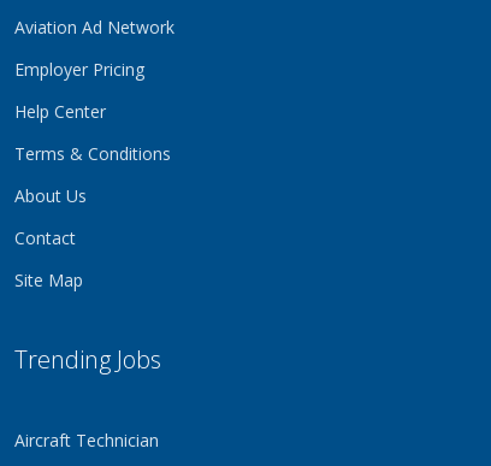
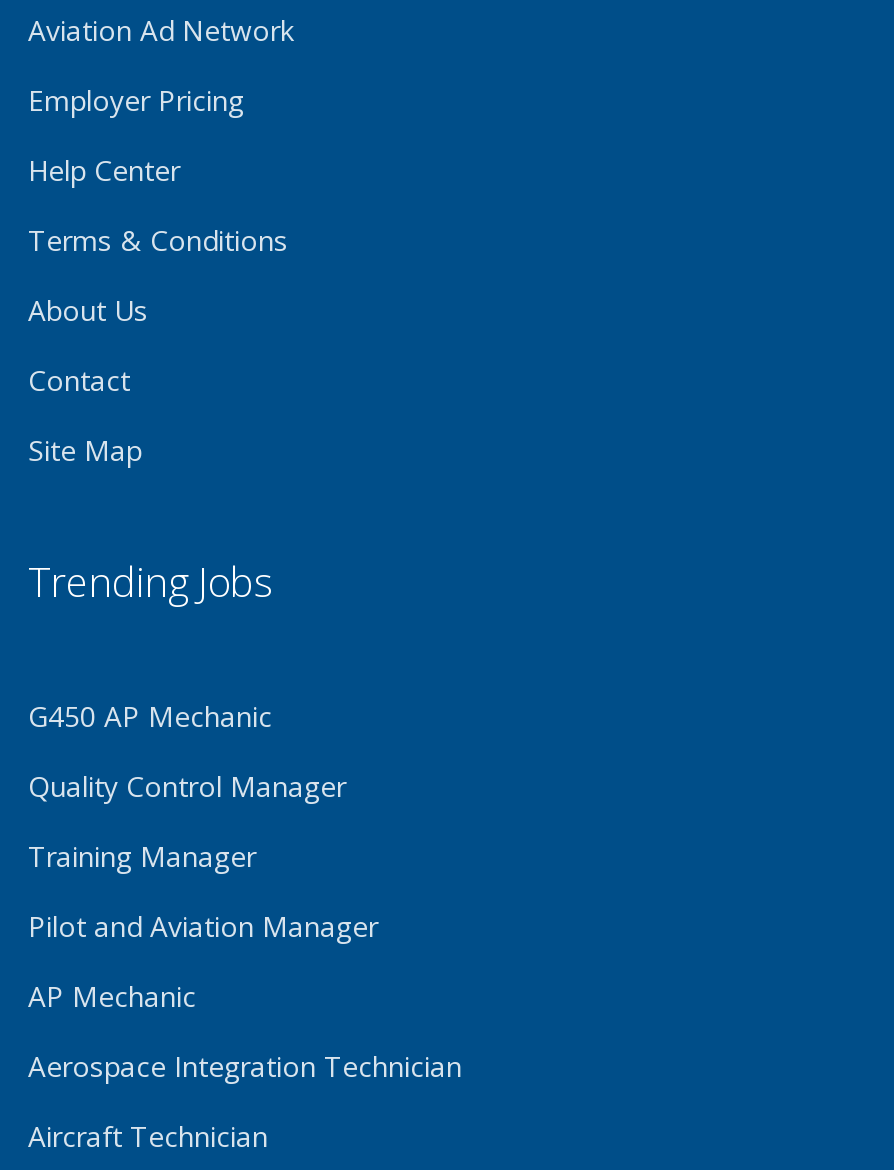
none -> [28,697,462,1085] G450 AP Mechanic | Quality Control Manager | Training Manager | Pilot and Aviation Manager | AP Mechanic | Aerospace Integration Technician

